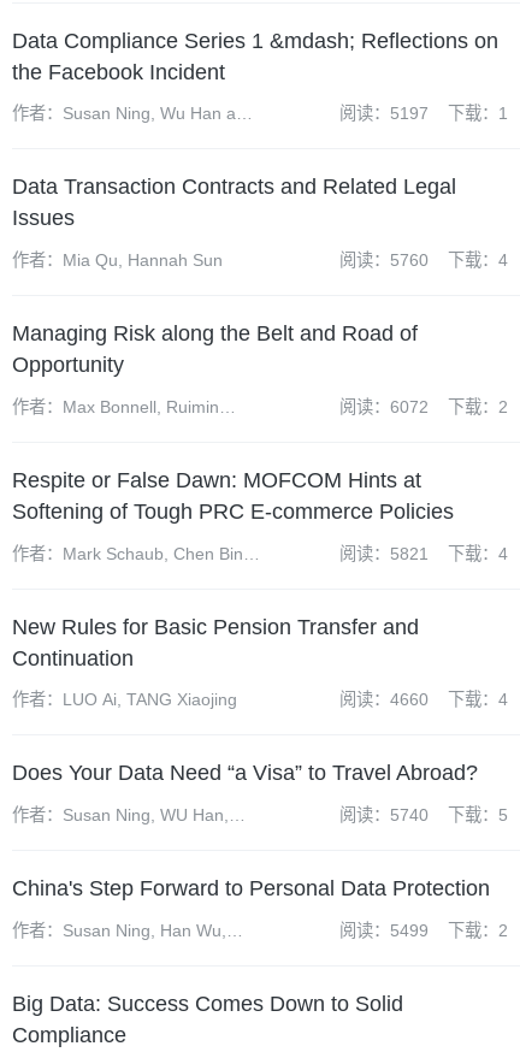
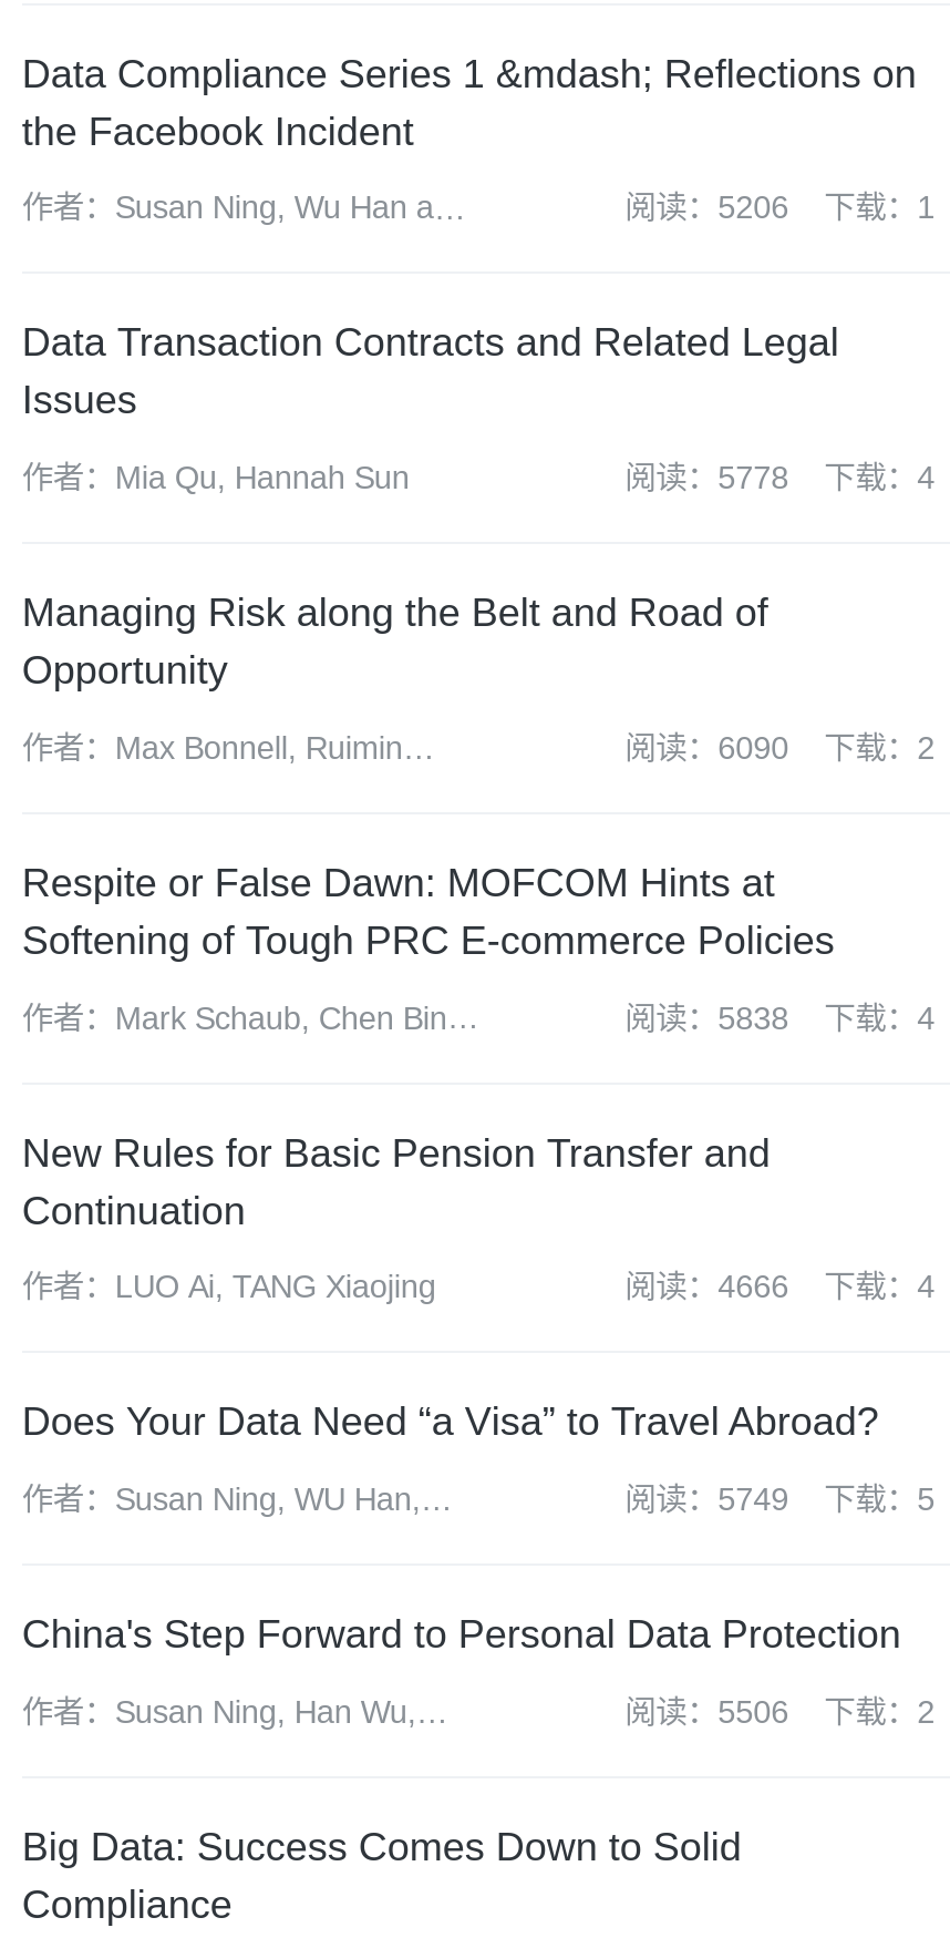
[340,104,508,123] 阅读：5197 下载：1 -> [625,191,935,226] 阅读：5206 下载：1
[340,251,508,270] 阅读：5760 下载：4 -> [625,460,935,496] 阅读：5778 下载：4
[340,397,508,416] 阅读：6072 下载：2 -> [625,730,935,766] 阅读：6090 下载：2
[340,544,508,563] 阅读：5821 下载：4 -> [625,1000,935,1035] 阅读：5838 下载：4
[340,690,508,710] 阅读：4660 下载：4 -> [625,1270,935,1305] 阅读：4666 下载：4
[340,805,508,825] 阅读：5740 下载：5 -> [625,1482,935,1517] 阅读：5749 下载：5
[340,921,508,940] 阅读：5499 下载：2 -> [625,1694,935,1730] 阅读：5506 下载：2

